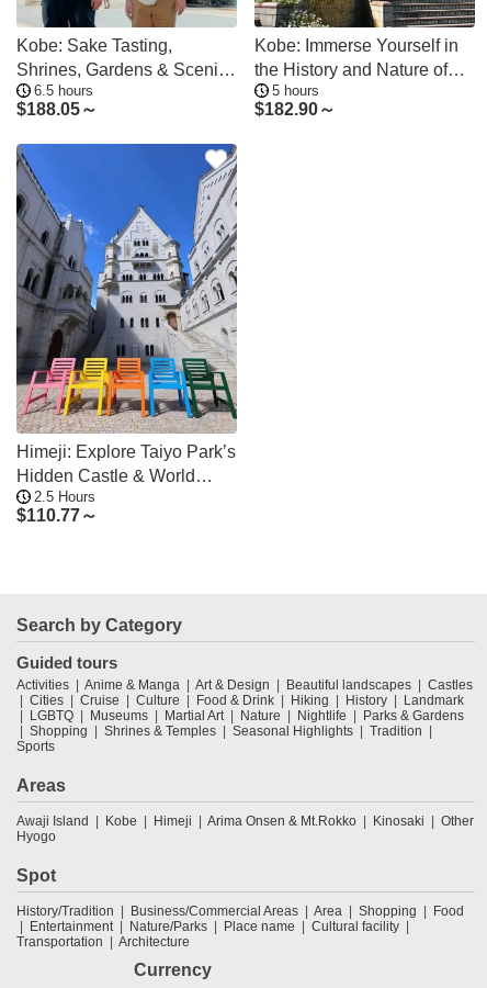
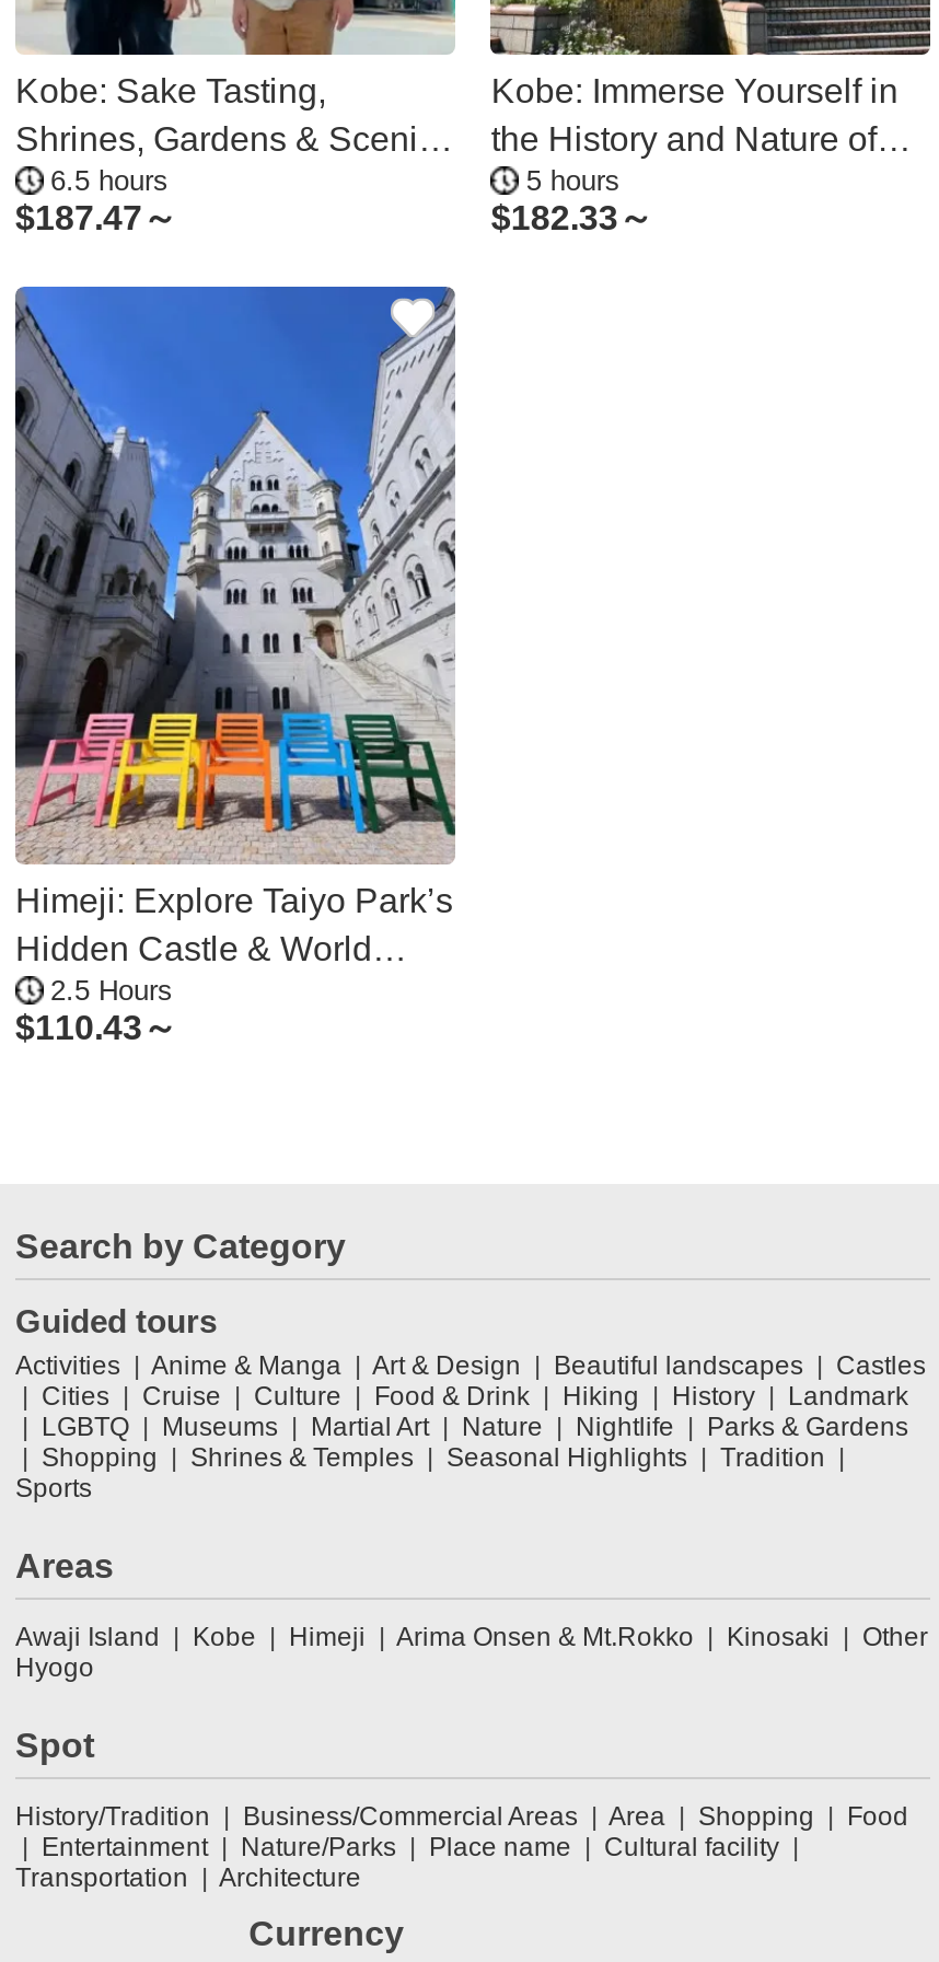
[16,100,98,119] $188.05～ -> [15,199,177,236] $187.47～
[255,100,336,119] $182.90～ -> [491,199,653,236] $182.33～
[16,506,98,525] $110.77～ -> [15,1009,177,1046] $110.43～

